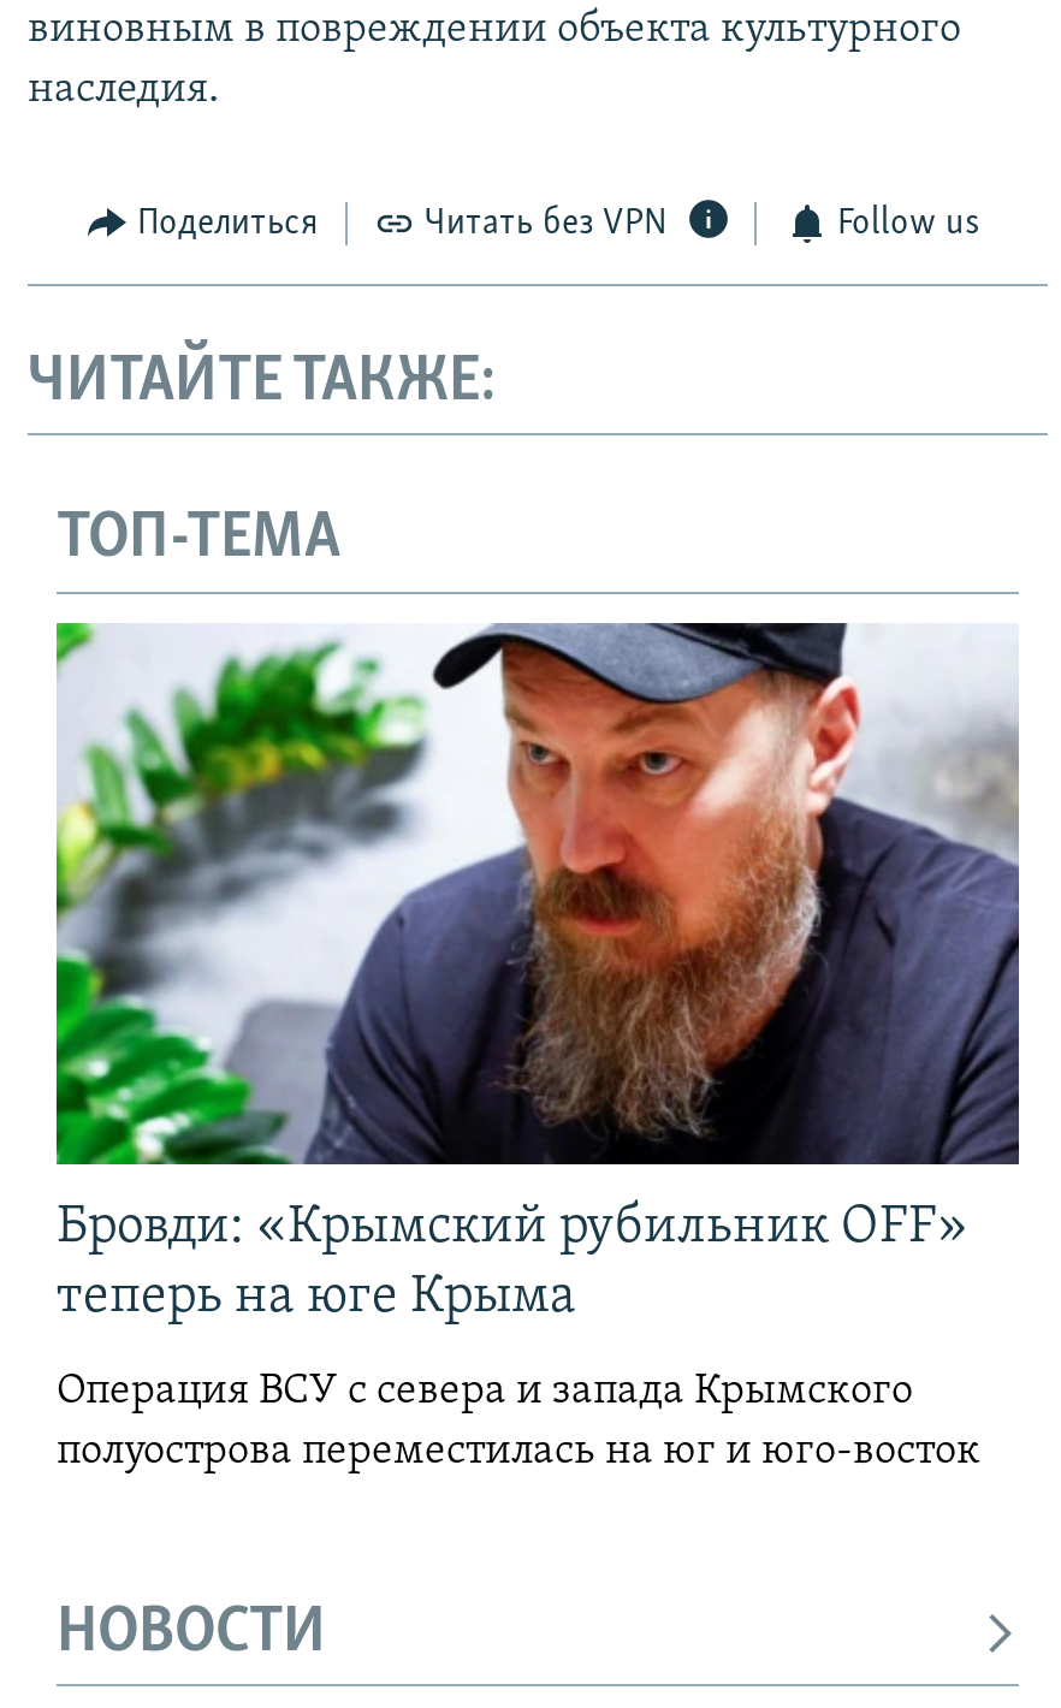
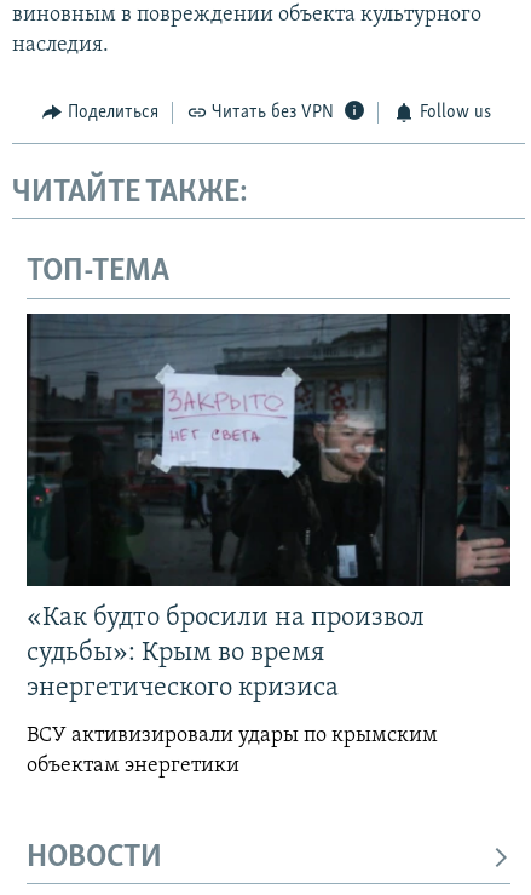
[54,621,1021,1325] [image] | Бровди: «Крымский рубильник OFF» | теперь на юге Крыма -> [25,312,512,702] [image] | «Как будто бросили на произвол | судьбы»: Крым во время | энергетического кризиса
[57,1369,980,1474] Операция ВСУ с севера и запада Крымского | полуострова переместилась на юг и юго-восток -> [27,724,438,777] ВСУ активизировали удары по крымским | объектам энергетики

